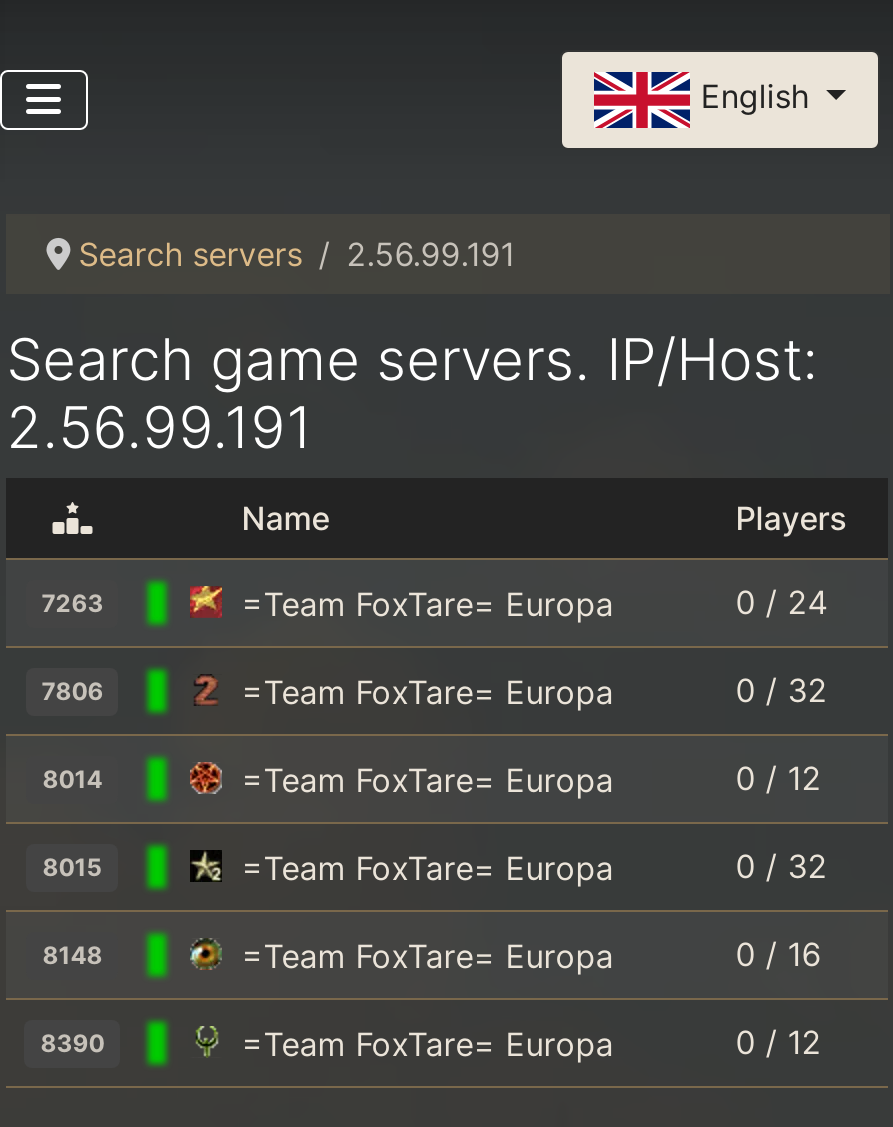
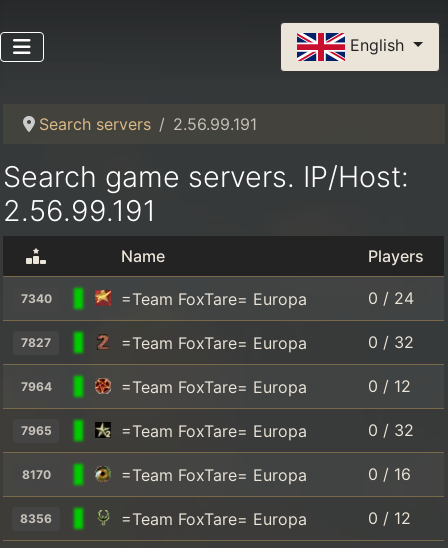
[41,588,103,618] 7263 -> [21,291,52,306] 7340
[41,676,103,706] 7806 -> [21,335,51,350] 7827
[42,764,102,794] 8014 -> [21,379,52,394] 7964
[42,852,102,882] 8015 -> [21,423,52,438] 7965
[42,940,102,970] 8148 -> [22,467,51,482] 8170
[40,1028,104,1058] 8390 -> [20,511,52,526] 8356

